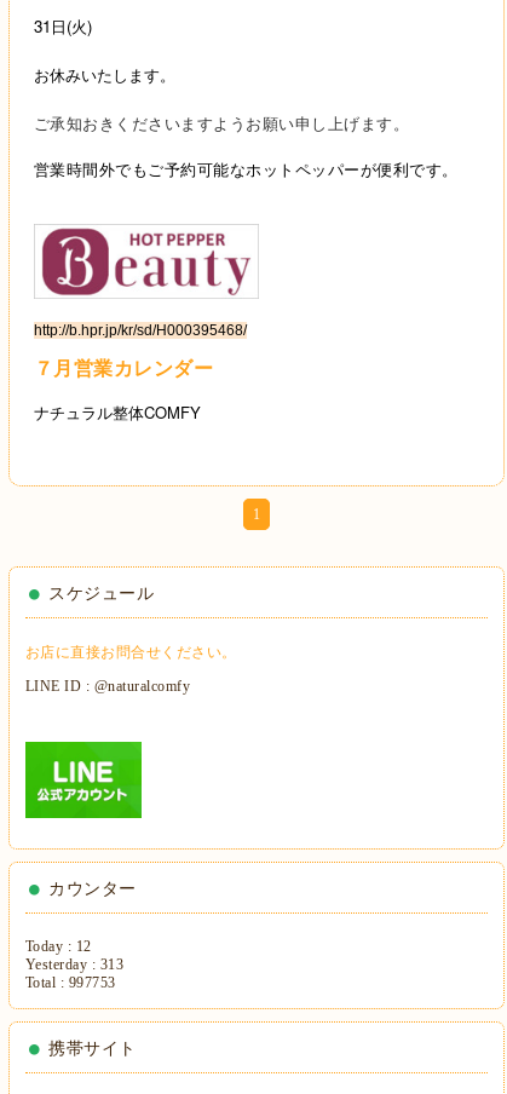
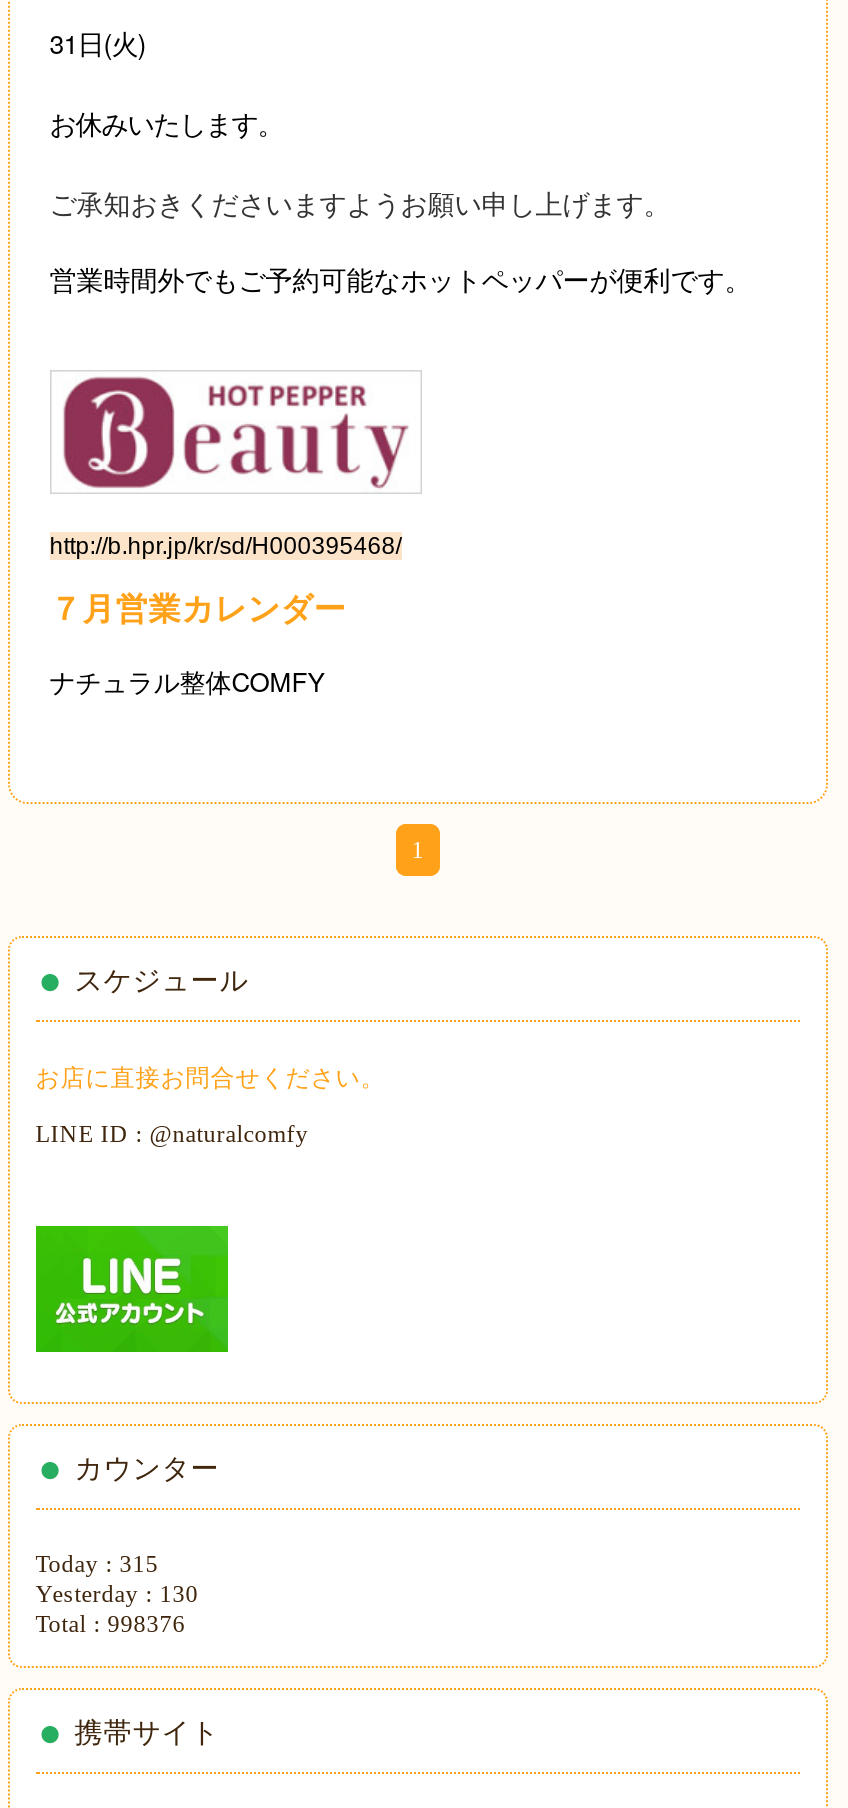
[25,938,92,954] Today : 12 -> [36,1549,159,1577] Today : 315
[25,956,124,973] Yesterday : 313 -> [36,1579,199,1607] Yesterday : 130
[25,974,116,991] Total : 997753 -> [36,1609,186,1637] Total : 998376

